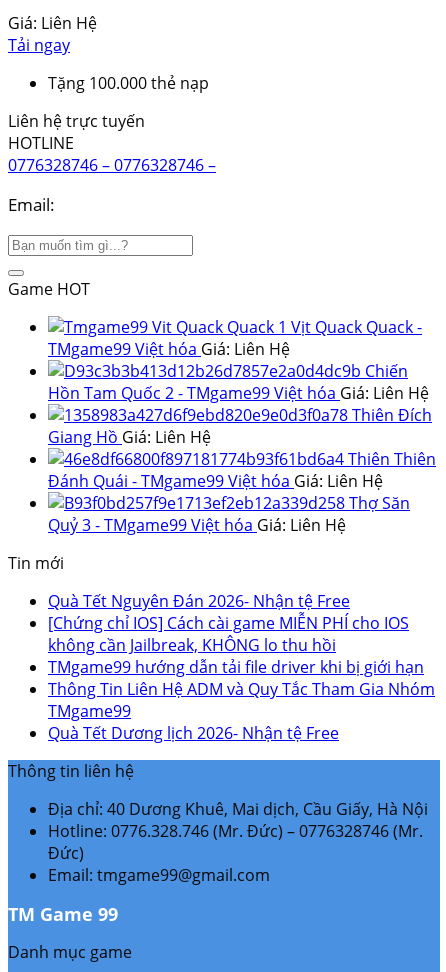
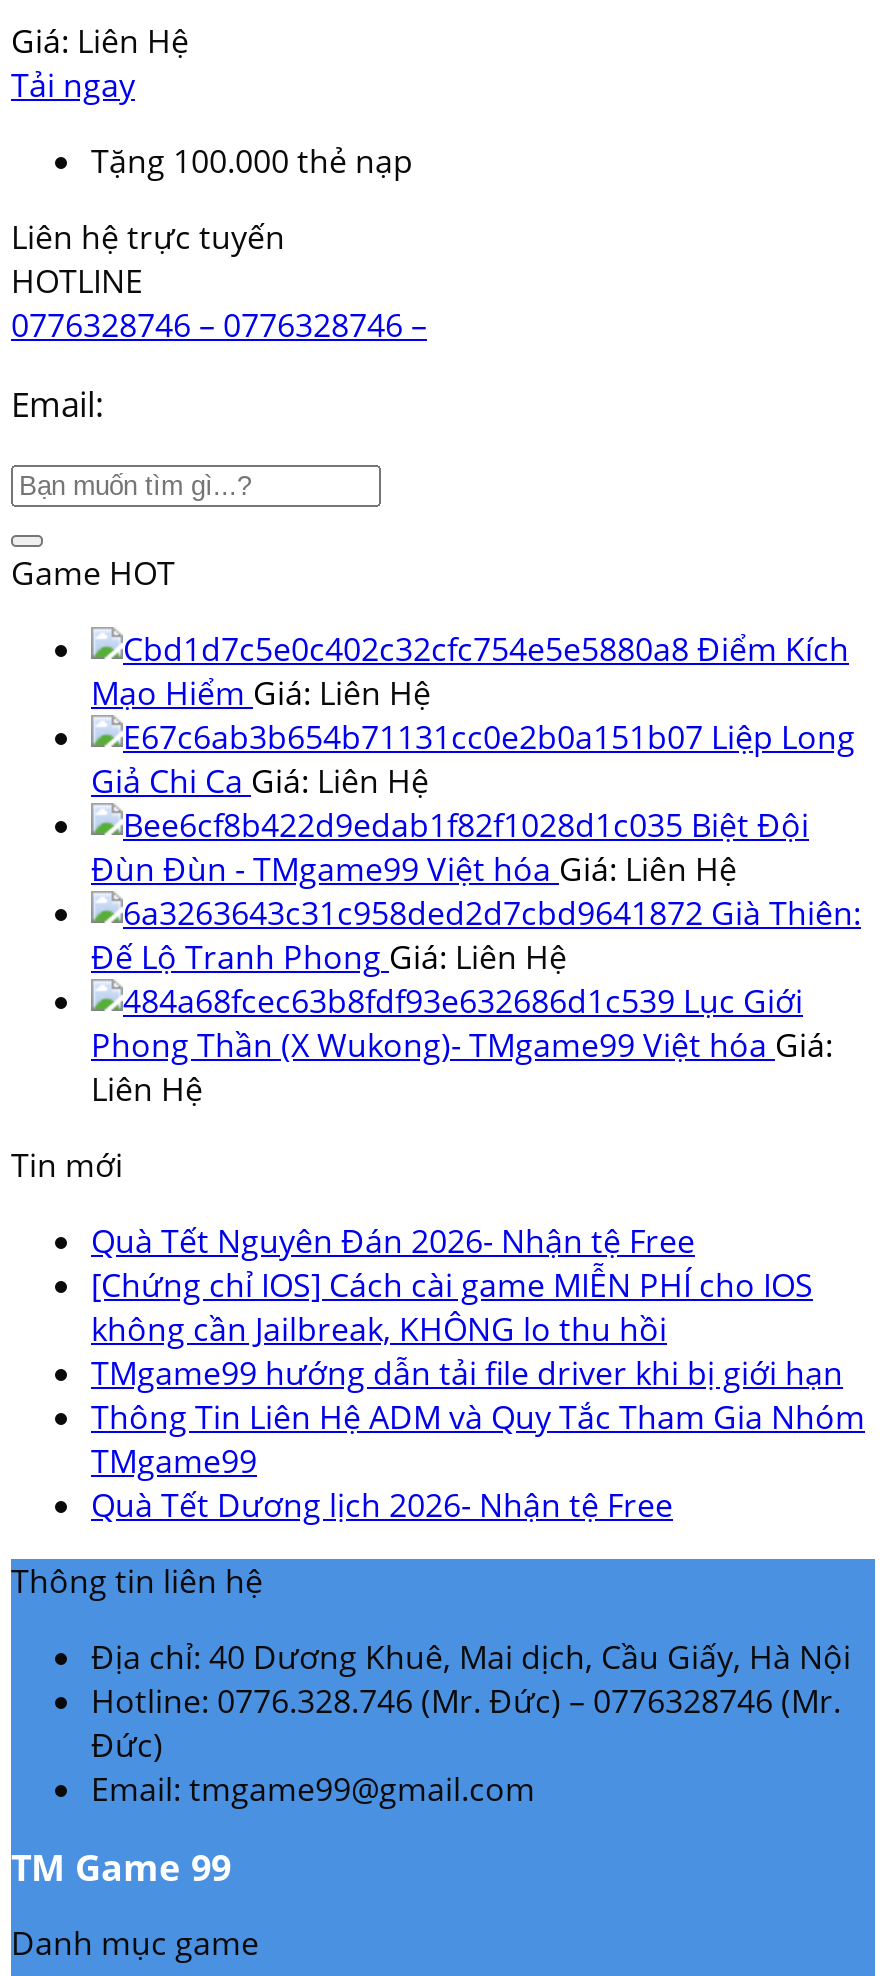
[48,316,436,536] Vịt Quack Quack - | TMgame99 Việt hóa Giá: Liên Hệ | Chiến | Hồn Tam Quốc 2 - TMgame99 Việt hóa Giá: Liên Hệ | Thiên Đích | Giang Hồ Giá: Liên Hệ | Thiên Thiên | Đánh Quái - TMgame99 Việt hóa Giá: Liên Hệ | Thợ Săn | Quỷ 3 - TMgame99 Việt hóa Giá: Liên Hệ -> [91,627,861,1111] Điểm Kích | Mạo Hiểm Giá: Liên Hệ | Liệp Long | Giả Chi Ca Giá: Liên Hệ | Biệt Đội | Đùn Đùn - TMgame99 Việt hóa Giá: Liên Hệ | Già Thiên: | Đế Lộ Tranh Phong Giá: Liên Hệ | Lục Giới | Phong Thần (X Wukong)- TMgame99 Việt hóa Giá: | Liên Hệ

